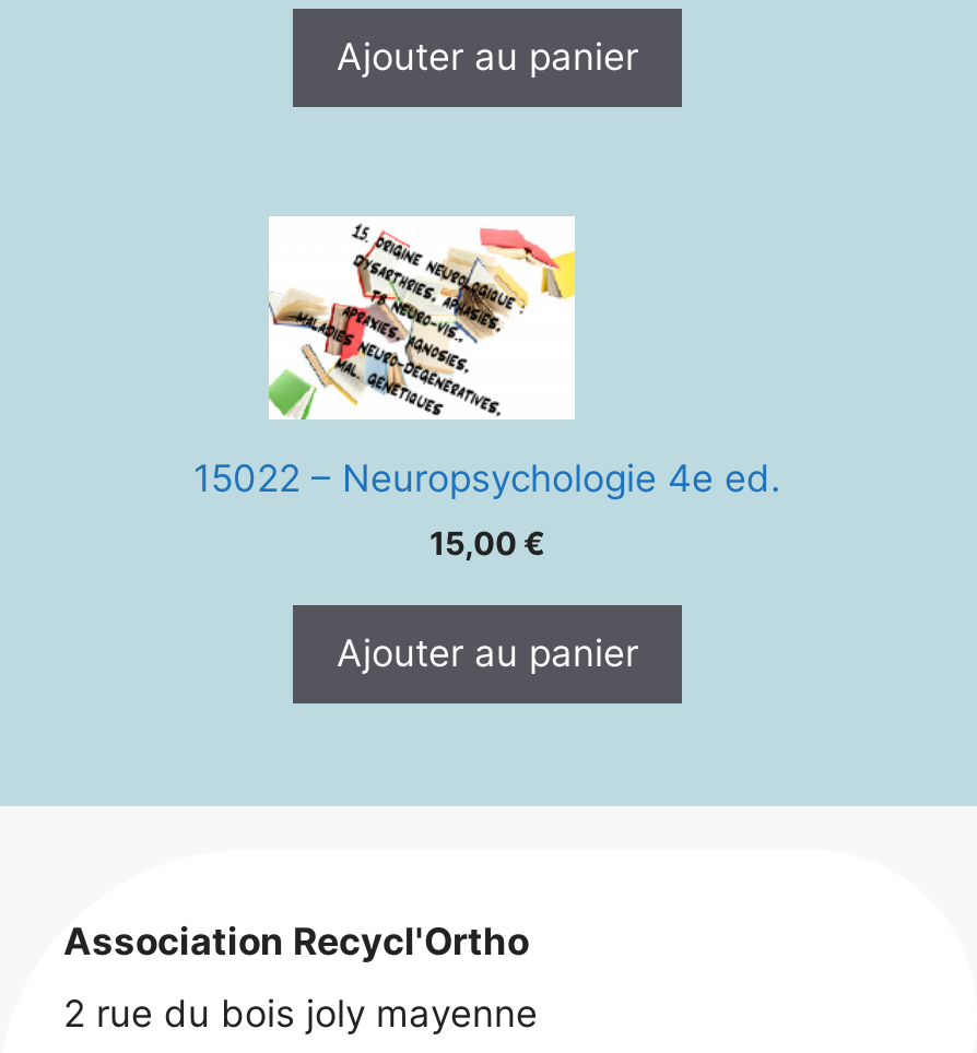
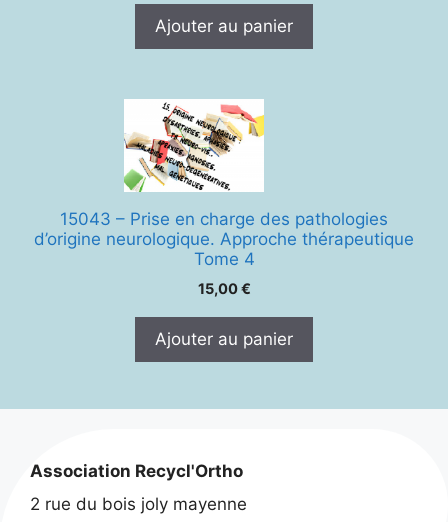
[193,456,781,500] 15022 – Neuropsychologie 4e ed. -> [34,209,414,269] 15043 – Prise en charge des pathologies | d’origine neurologique. Approche thérapeutique | Tome 4

